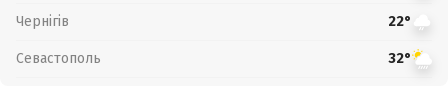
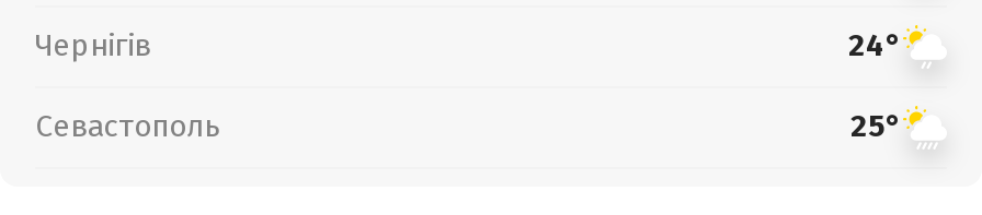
[388,13,412,30] 22° -> [848,27,903,64] 24°
[388,50,412,67] 32° -> [850,108,903,145] 25°

